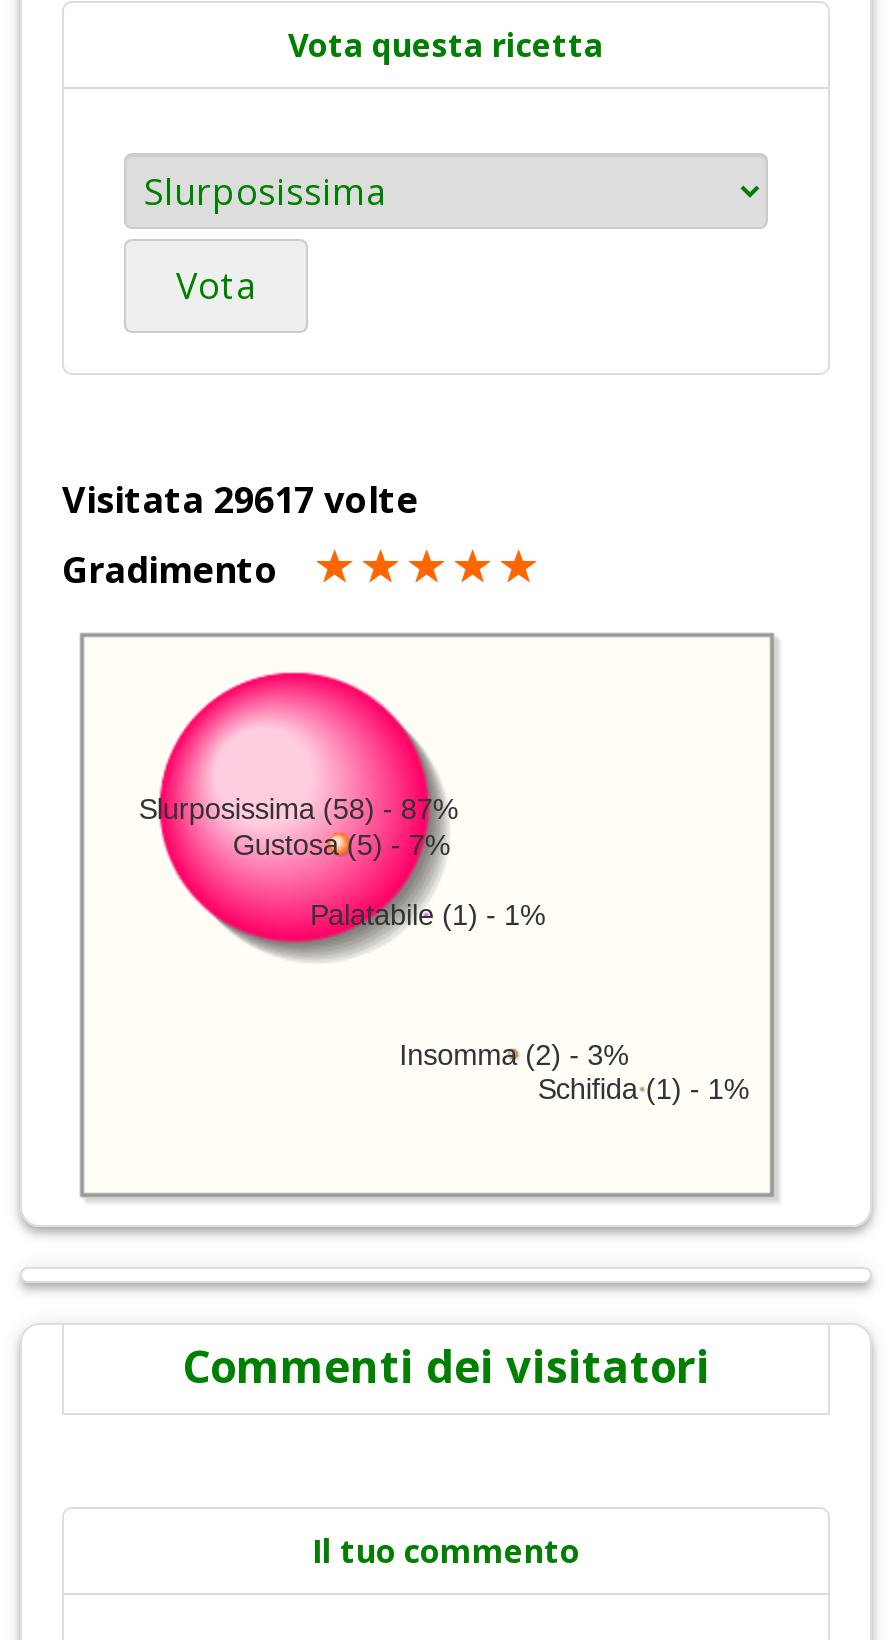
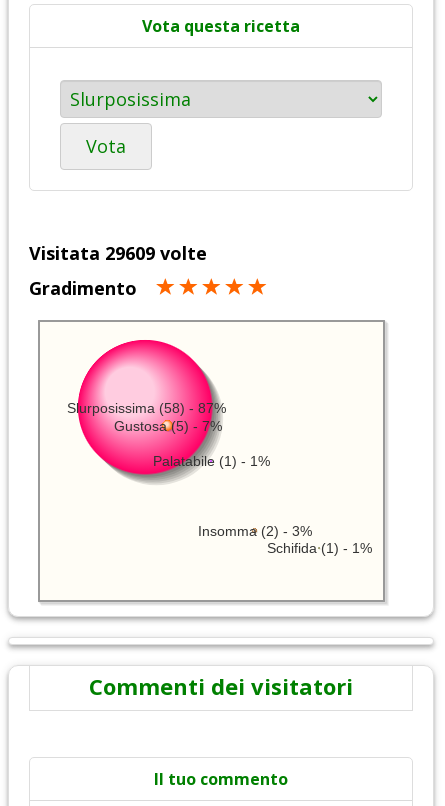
[62,474,418,522] Visitata 29617 volte -> [29,241,207,265] Visitata 29609 volte

